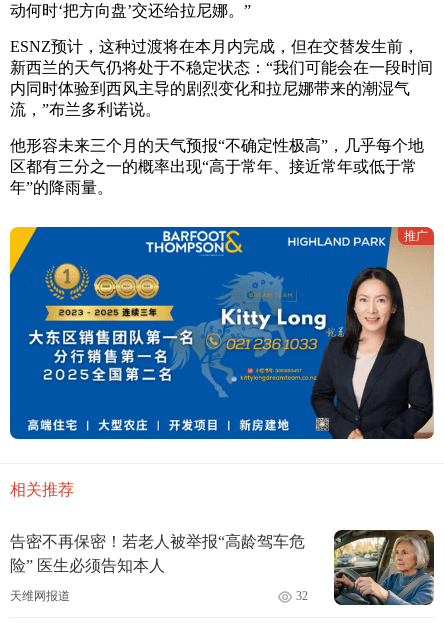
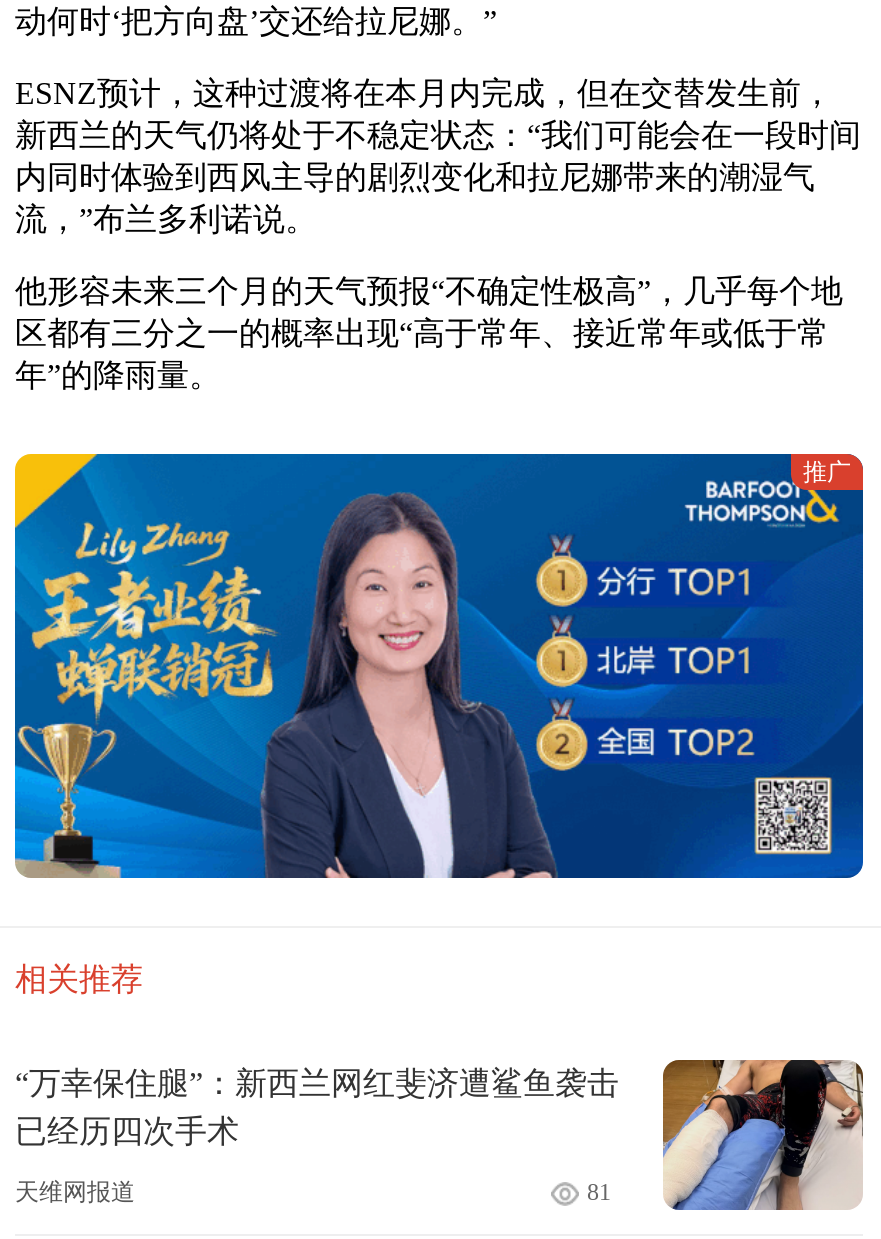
[9,226,435,440] [image] -> [13,452,865,880] [image]
[10,533,305,574] 告密不再保密！若老人被举报“高龄驾车危 | 险” 医生必须告知本人 -> [15,1067,619,1149] “万幸保住腿”：新西兰网红斐济遭鲨鱼袭击 | 已经历四次手术
[296,529,435,606] [image] | 32 -> [587,1058,863,1212] [image] | 81

